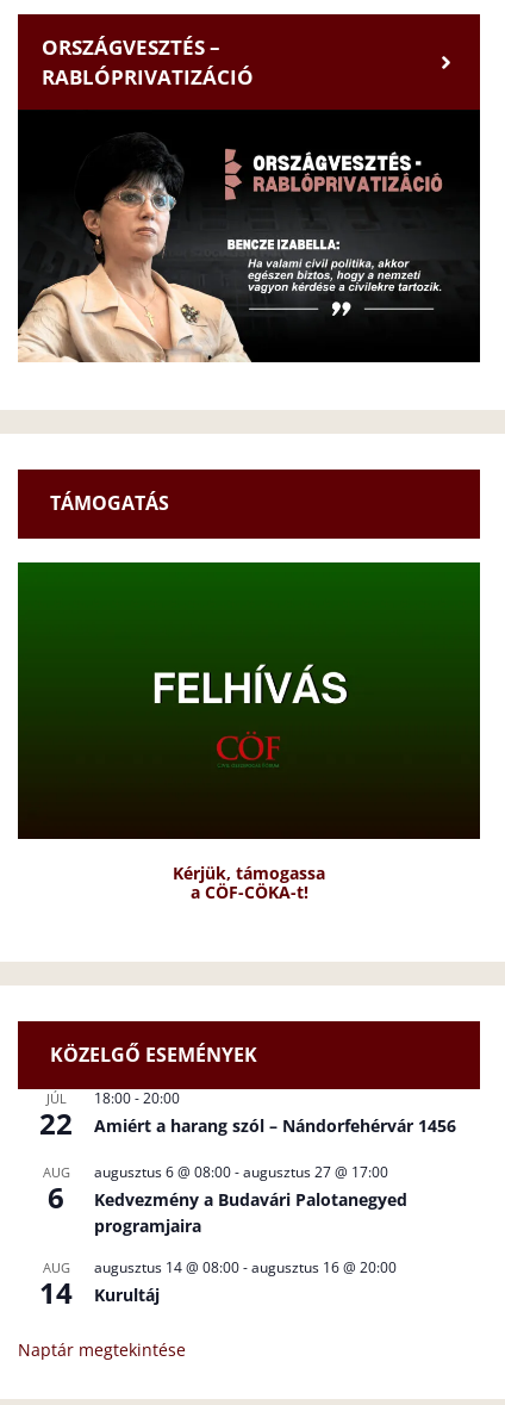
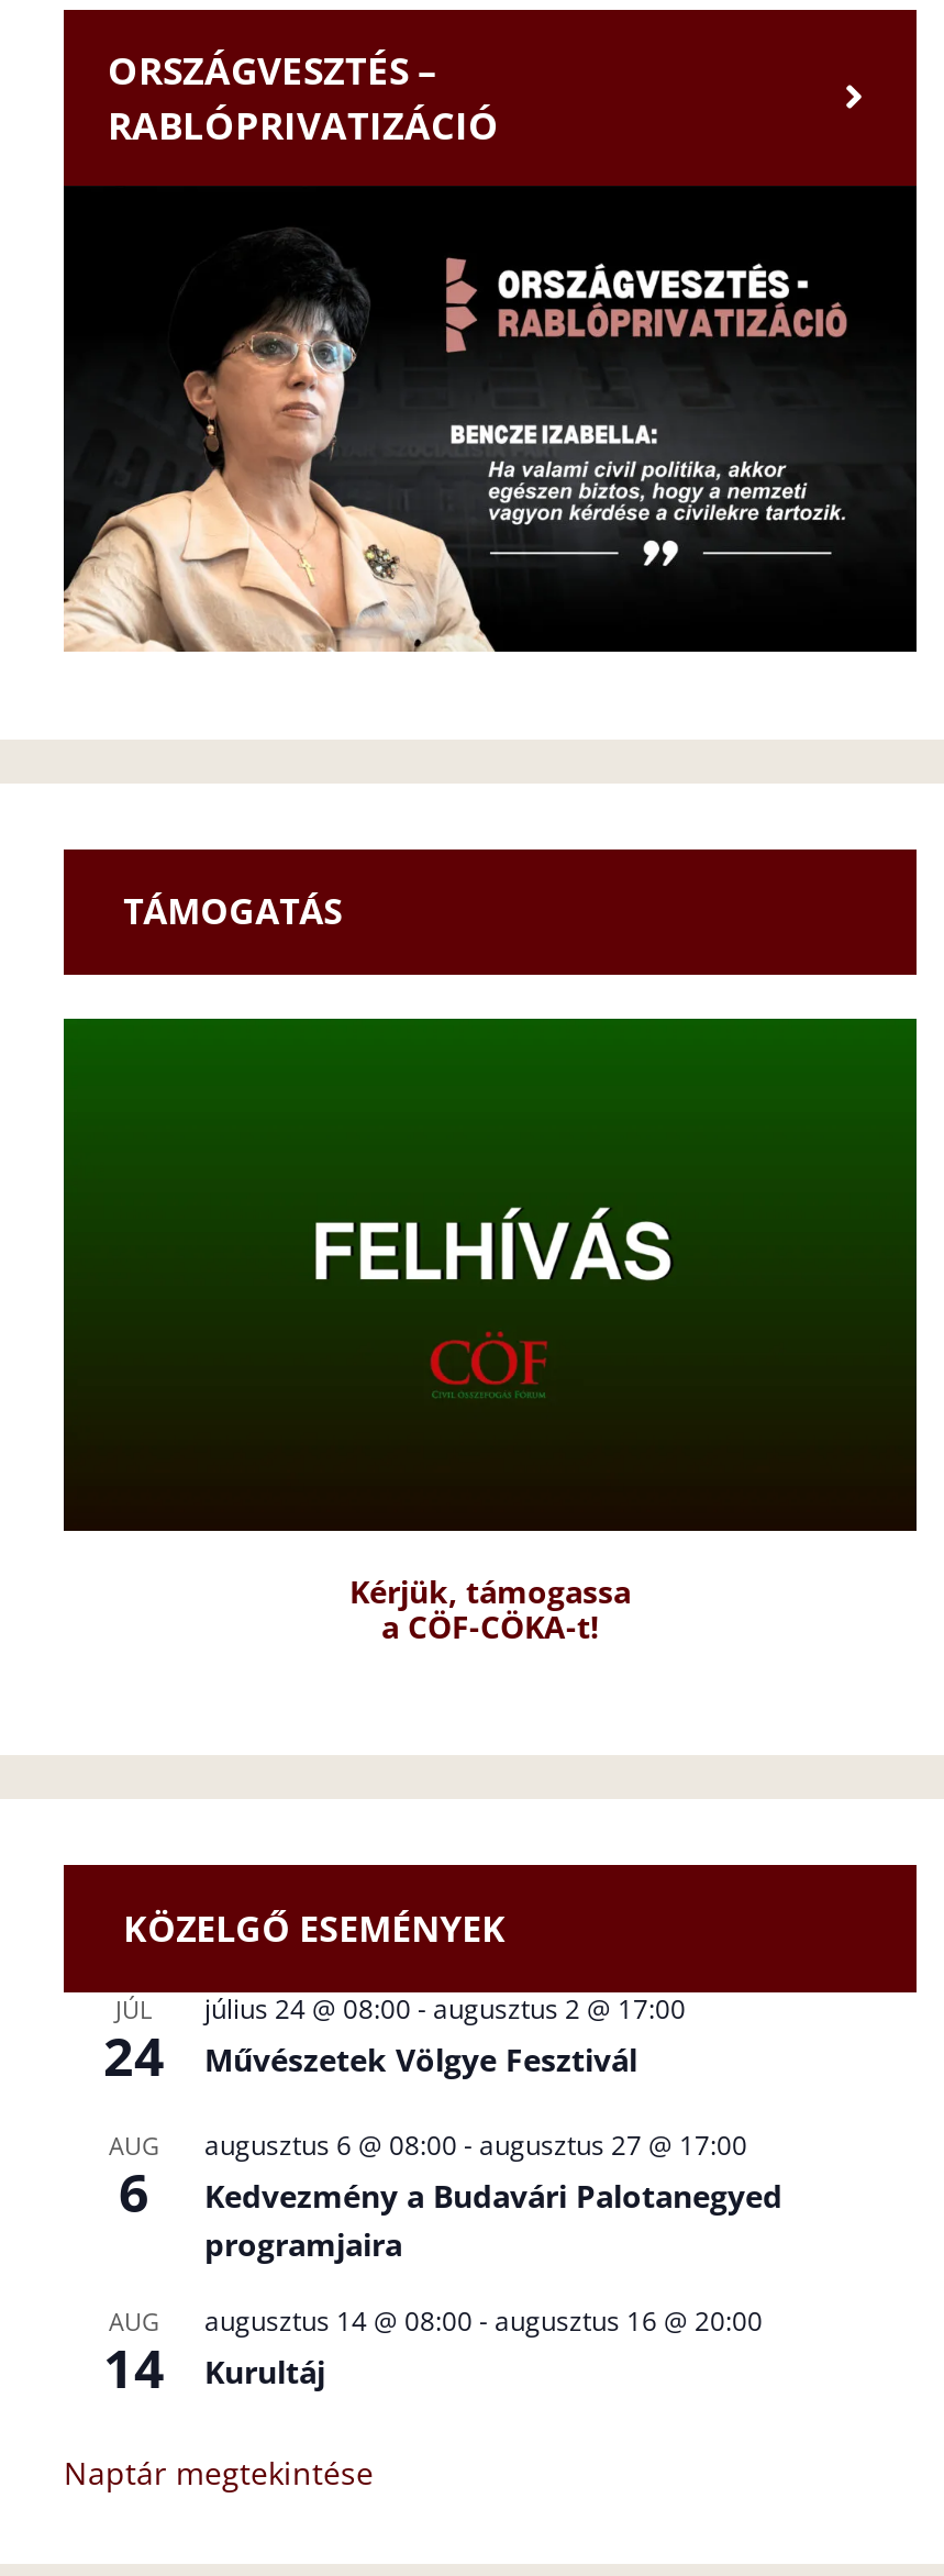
[94,1088,456,1137] 18:00-20:00 | Amiért a harang szól – Nándorfehérvár 1456 -> [204,1990,686,2080] július 24 @ 08:00-augusztus 2 @ 17:00 | Művészetek Völgye Fesztivál
[39,1104,73,1143] 22 -> [103,2019,165,2091] 24

